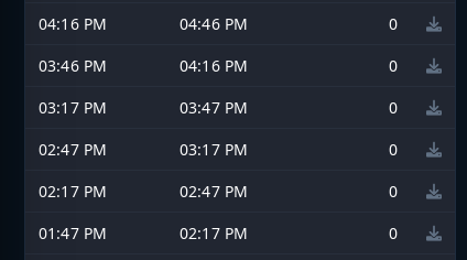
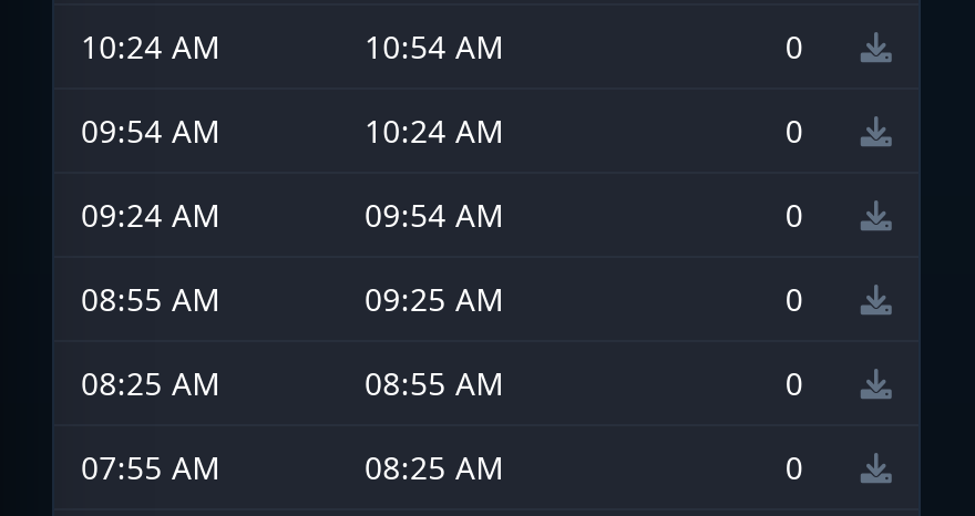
[39,13,248,34] 04:16 PM | 04:46 PM -> [81,25,505,68] 10:24 AM | 10:54 AM
[39,55,248,76] 03:46 PM | 04:16 PM -> [81,110,505,152] 09:54 AM | 10:24 AM
[39,97,248,118] 03:17 PM | 03:47 PM -> [81,194,505,236] 09:24 AM | 09:54 AM
[39,139,248,160] 02:47 PM | 03:17 PM -> [81,278,505,320] 08:55 AM | 09:25 AM
[39,181,248,202] 02:17 PM | 02:47 PM -> [81,362,505,404] 08:25 AM | 08:55 AM
[39,223,248,243] 01:47 PM | 02:17 PM -> [81,446,505,488] 07:55 AM | 08:25 AM

